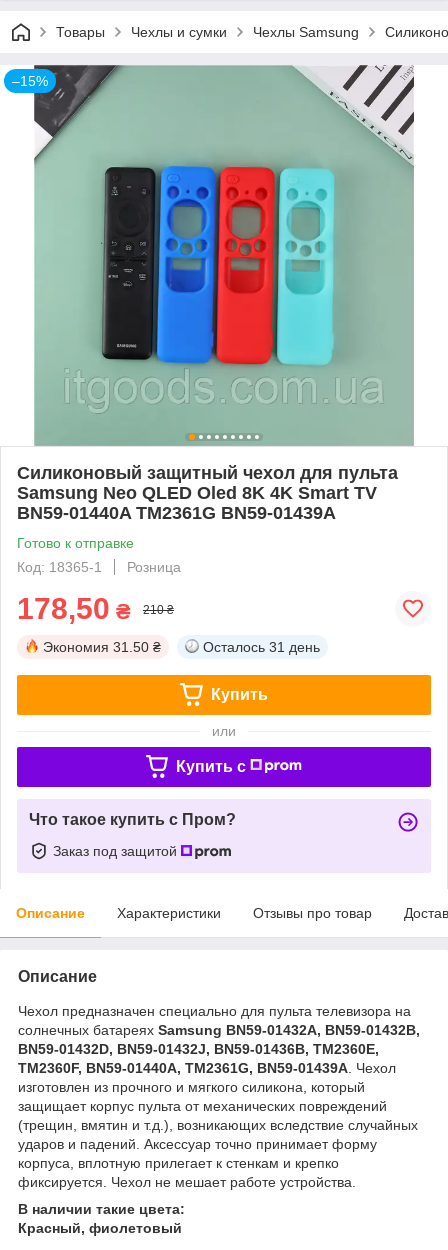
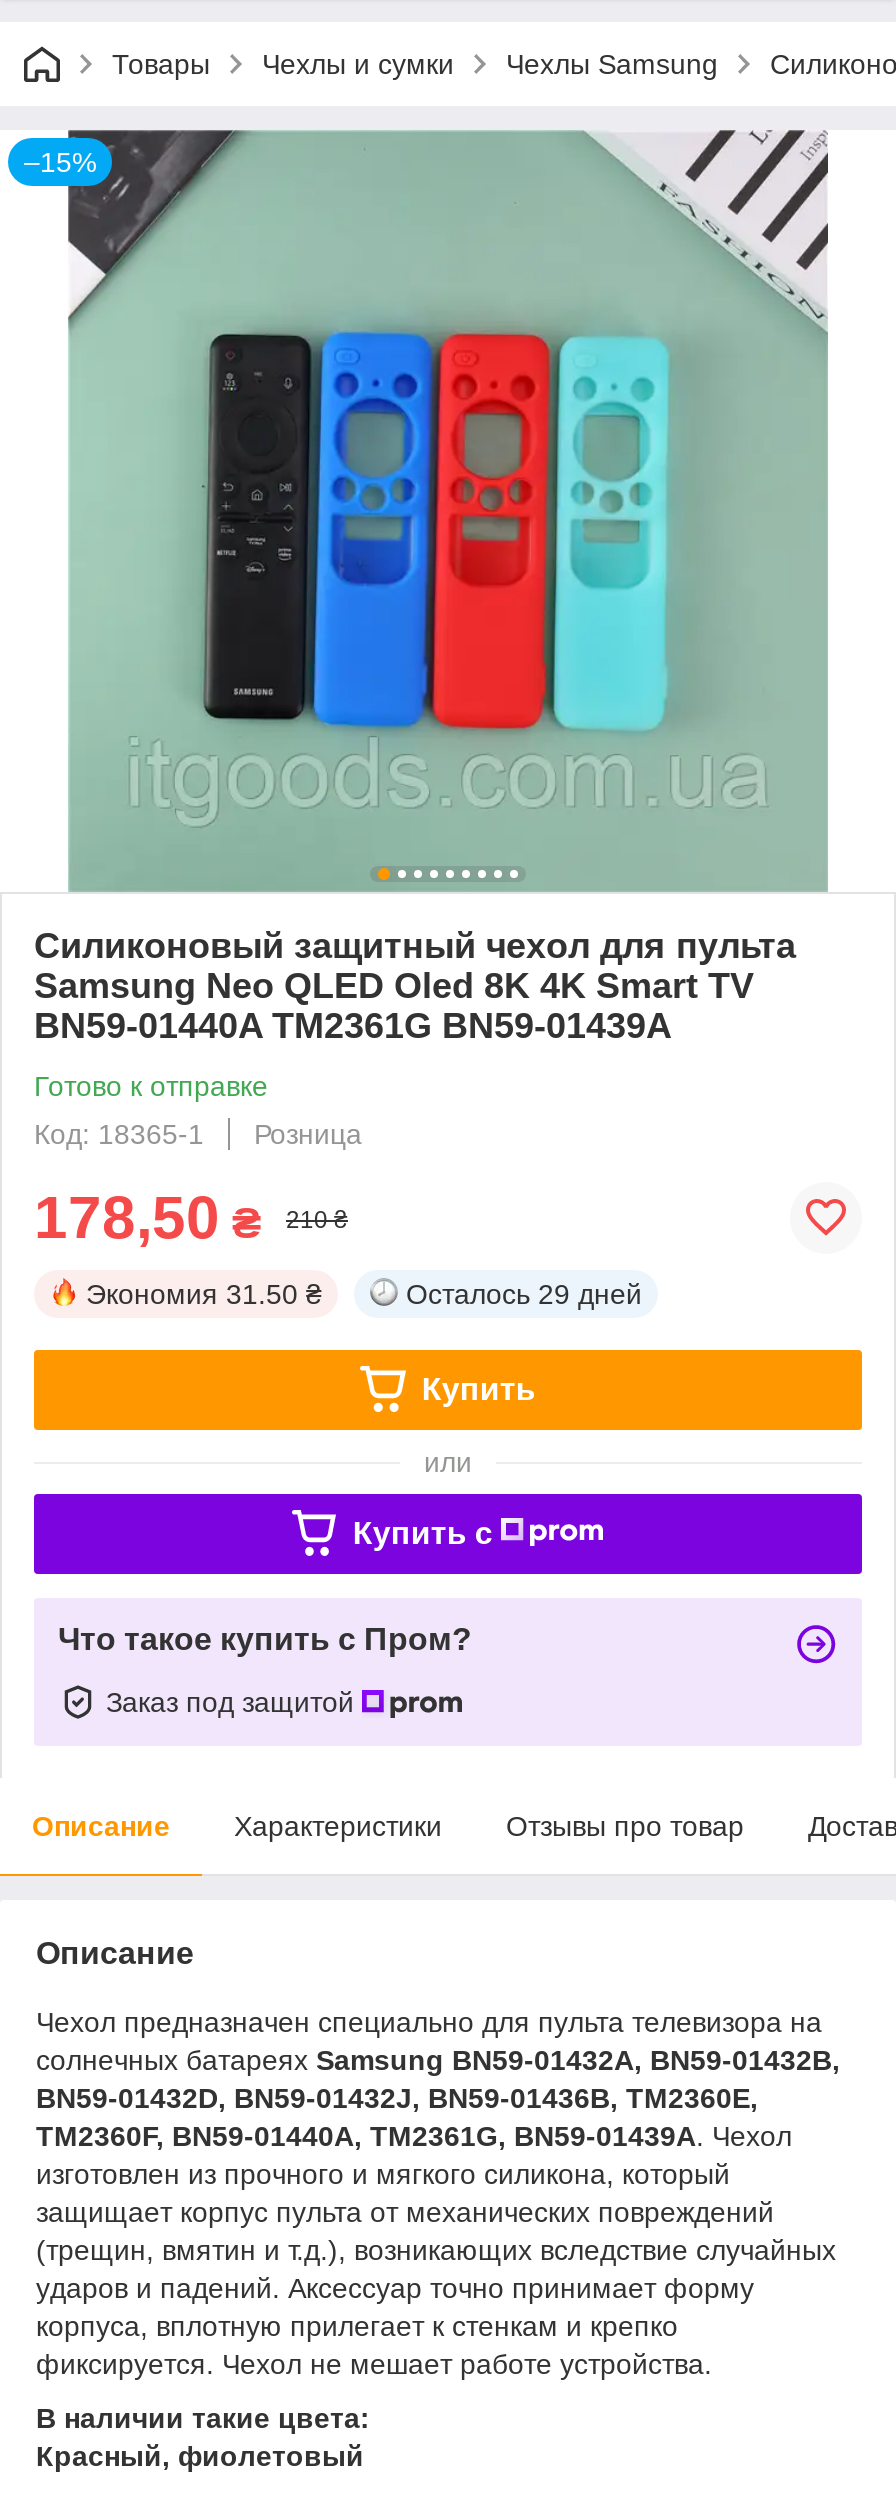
[203,639,320,655] Осталось 31 день -> [406,1278,642,1310] Осталось 29 дней

